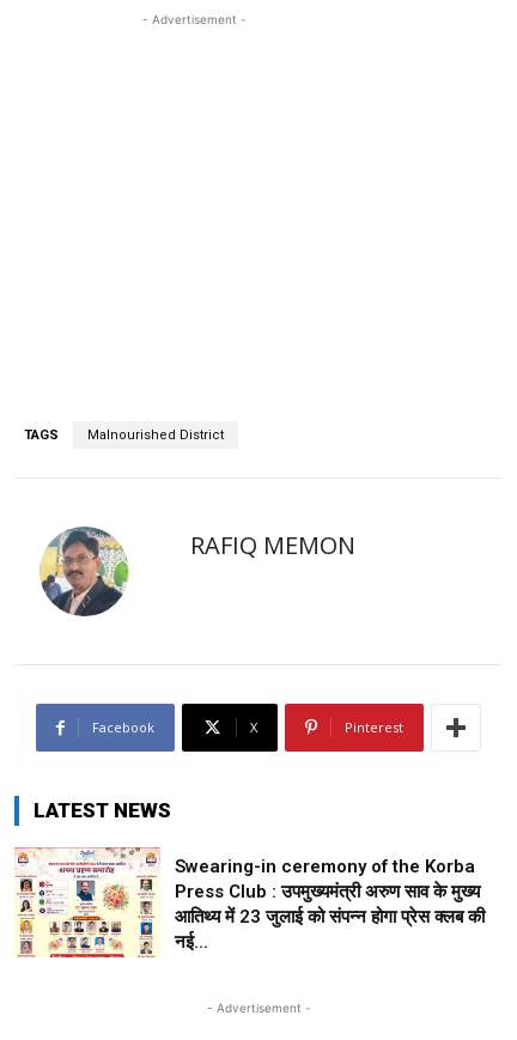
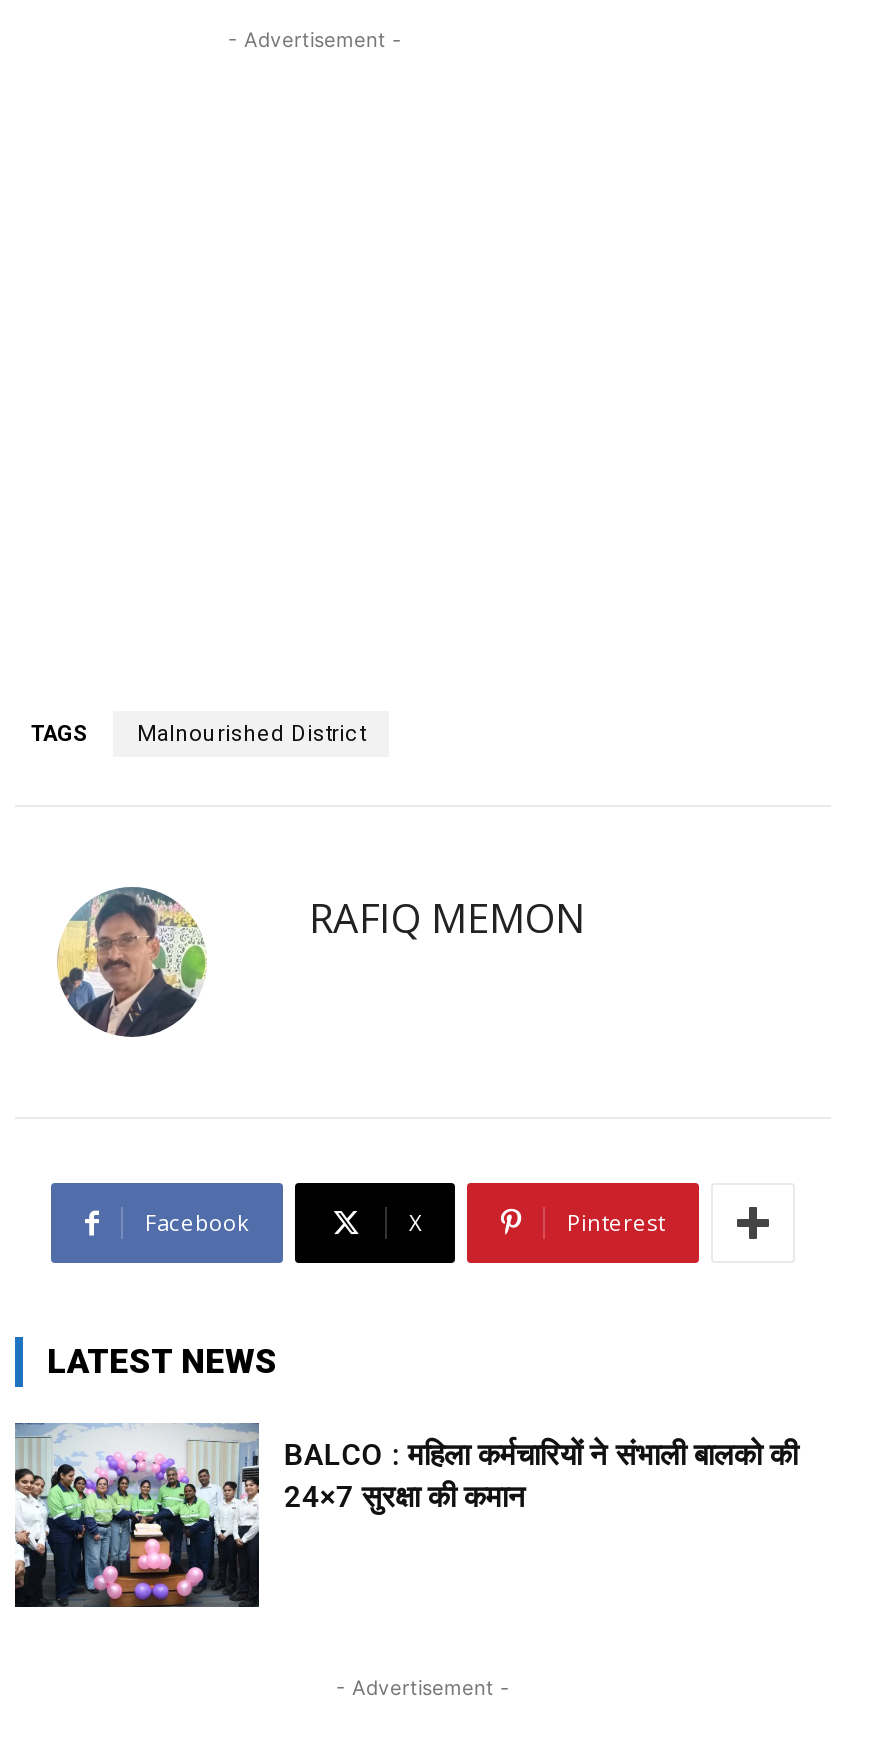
[14,846,485,959] [image] | Swearing-in ceremony of the Korba | Press Club : उपमुख्यमंत्री अरुण साव के मुख्य | आतिथ्य में 23 जुलाई को संपन्न होगा प्रेस क्लब की | नई... -> [13,1422,798,1610] [image] | BALCO : महिला कर्मचारियों ने संभाली बालको की | 24×7 सुरक्षा की कमान

